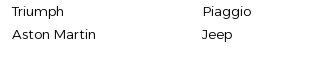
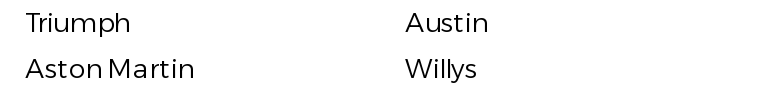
[202,3,251,19] Piaggio -> [405,7,487,39] Austin
[202,26,232,42] Jeep -> [405,53,477,85] Willys

